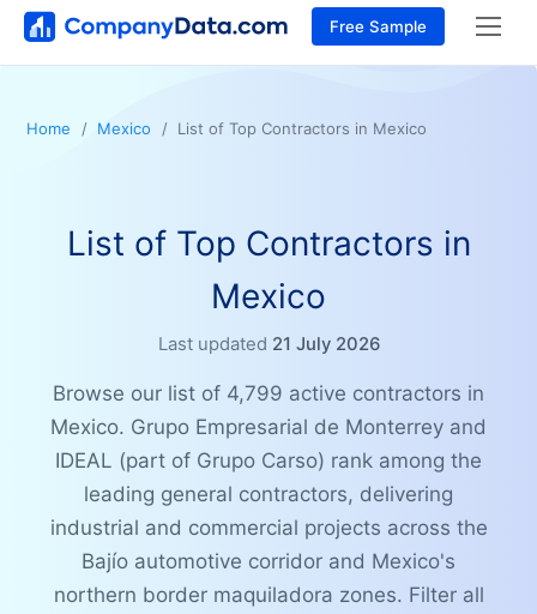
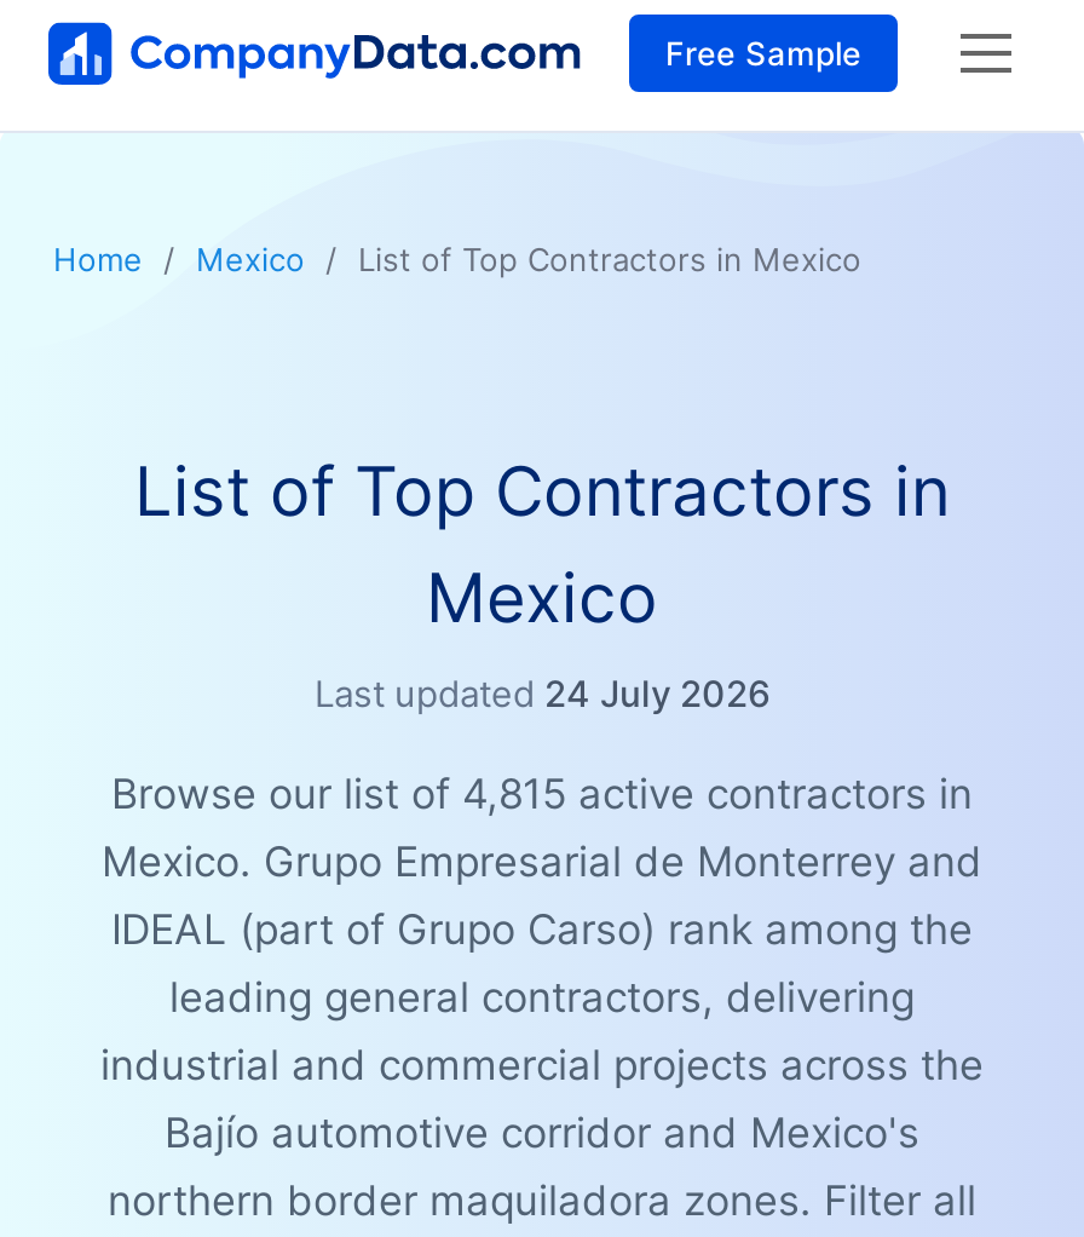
[158,334,379,355] Last updated 21 July 2026 -> [315,674,769,718] Last updated 24 July 2026
[53,381,484,405] Browse our list of 4,799 active contractors in -> [111,770,973,818] Browse our list of 4,815 active contractors in

